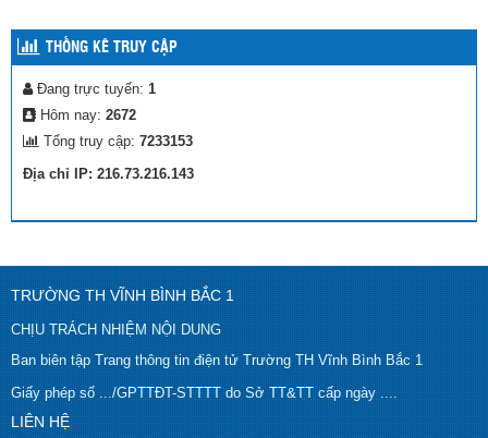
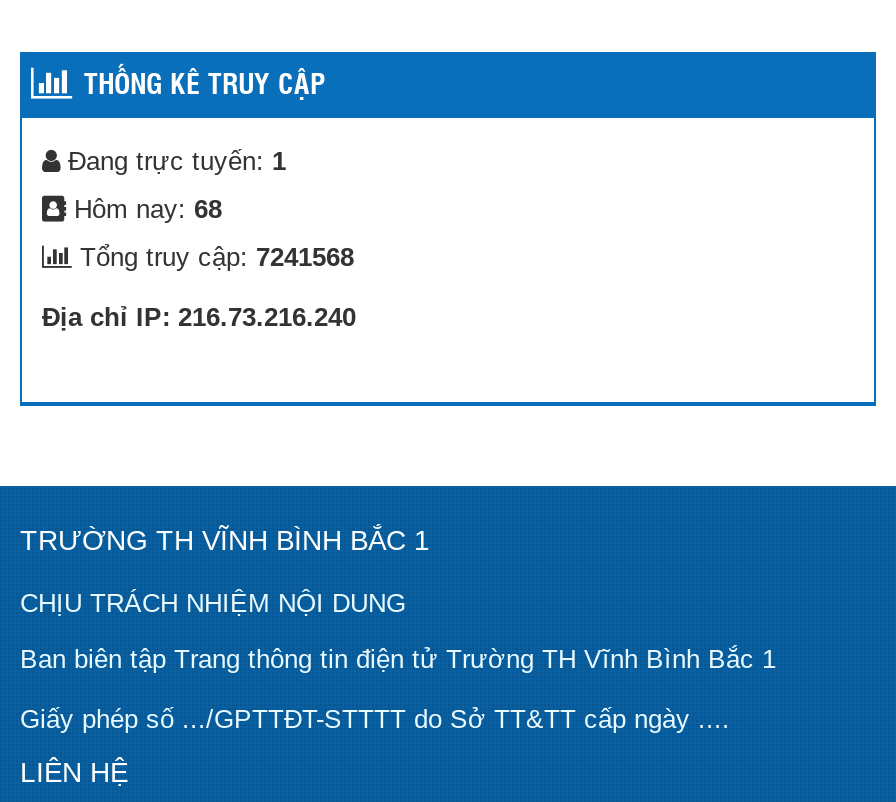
[36,106,136,123] Hôm nay: 2672 -> [66,193,222,223] Hôm nay: 68
[39,133,193,149] Tổng truy cập: 7233153 -> [72,241,354,271] Tổng truy cập: 7241568
[23,165,194,182] Địa chỉ IP: 216.73.216.143 -> [42,301,356,331] Địa chỉ IP: 216.73.216.240

